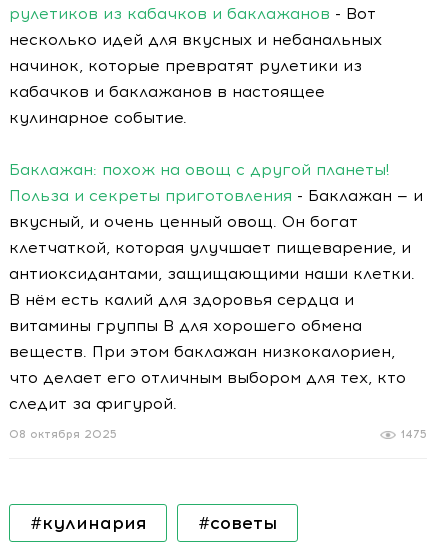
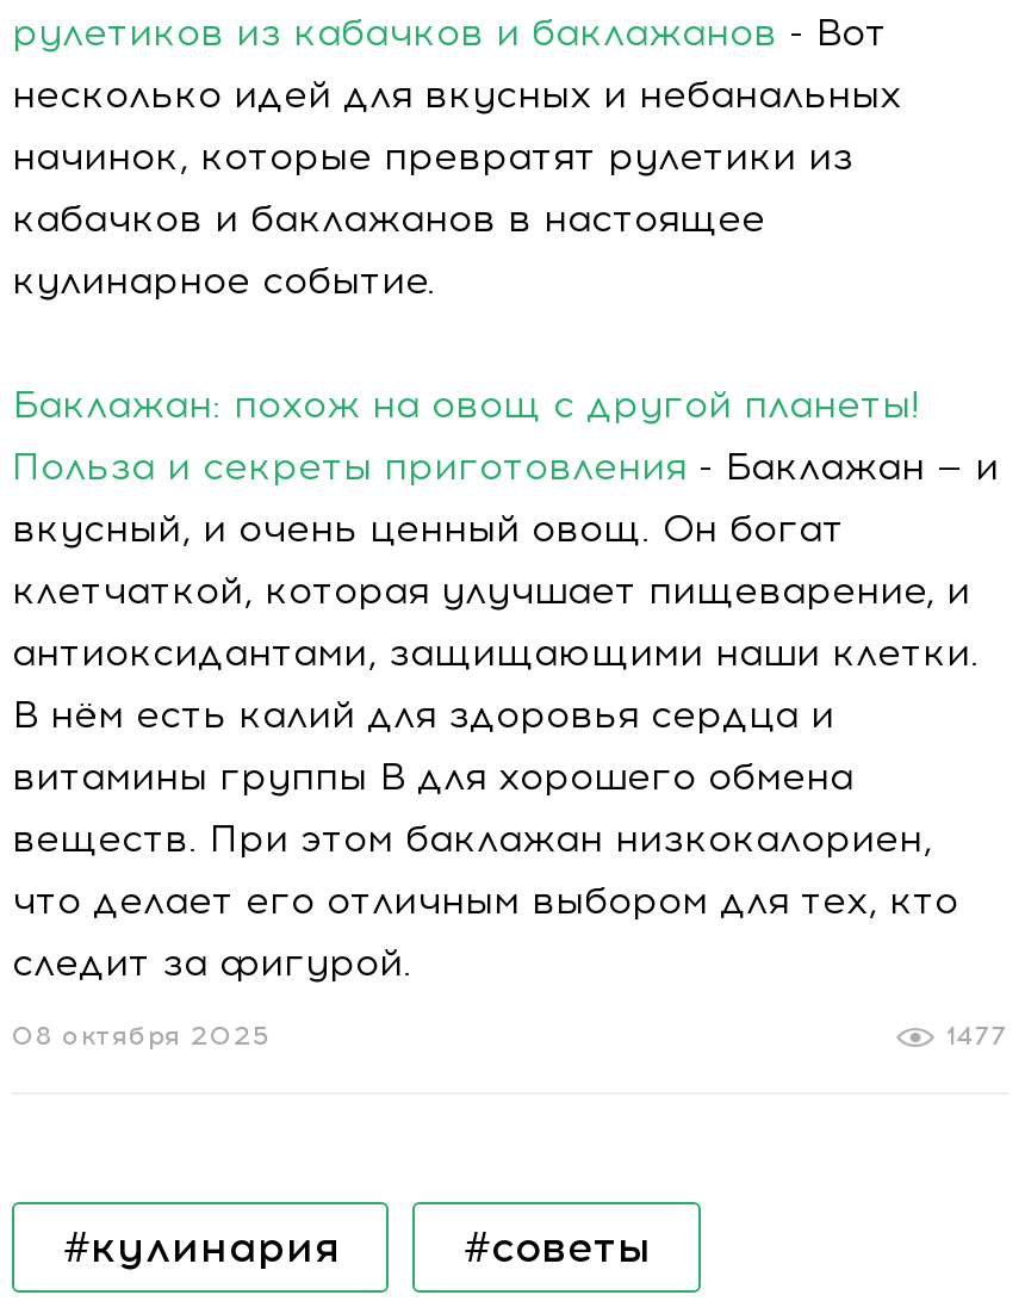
[401,428,427,441] 1475 -> [946,1021,1008,1052] 1477

